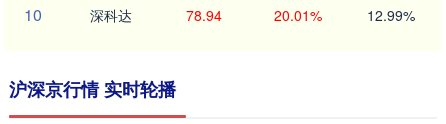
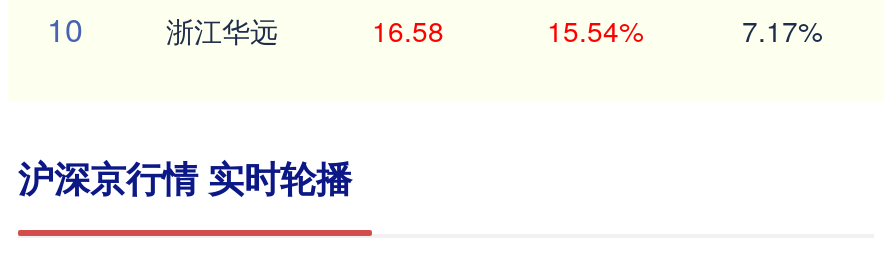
[90,5,415,25] 深科达 | 78.94 | 20.01% | 12.99% -> [166,10,822,50] 浙江华远 | 16.58 | 15.54% | 7.17%

